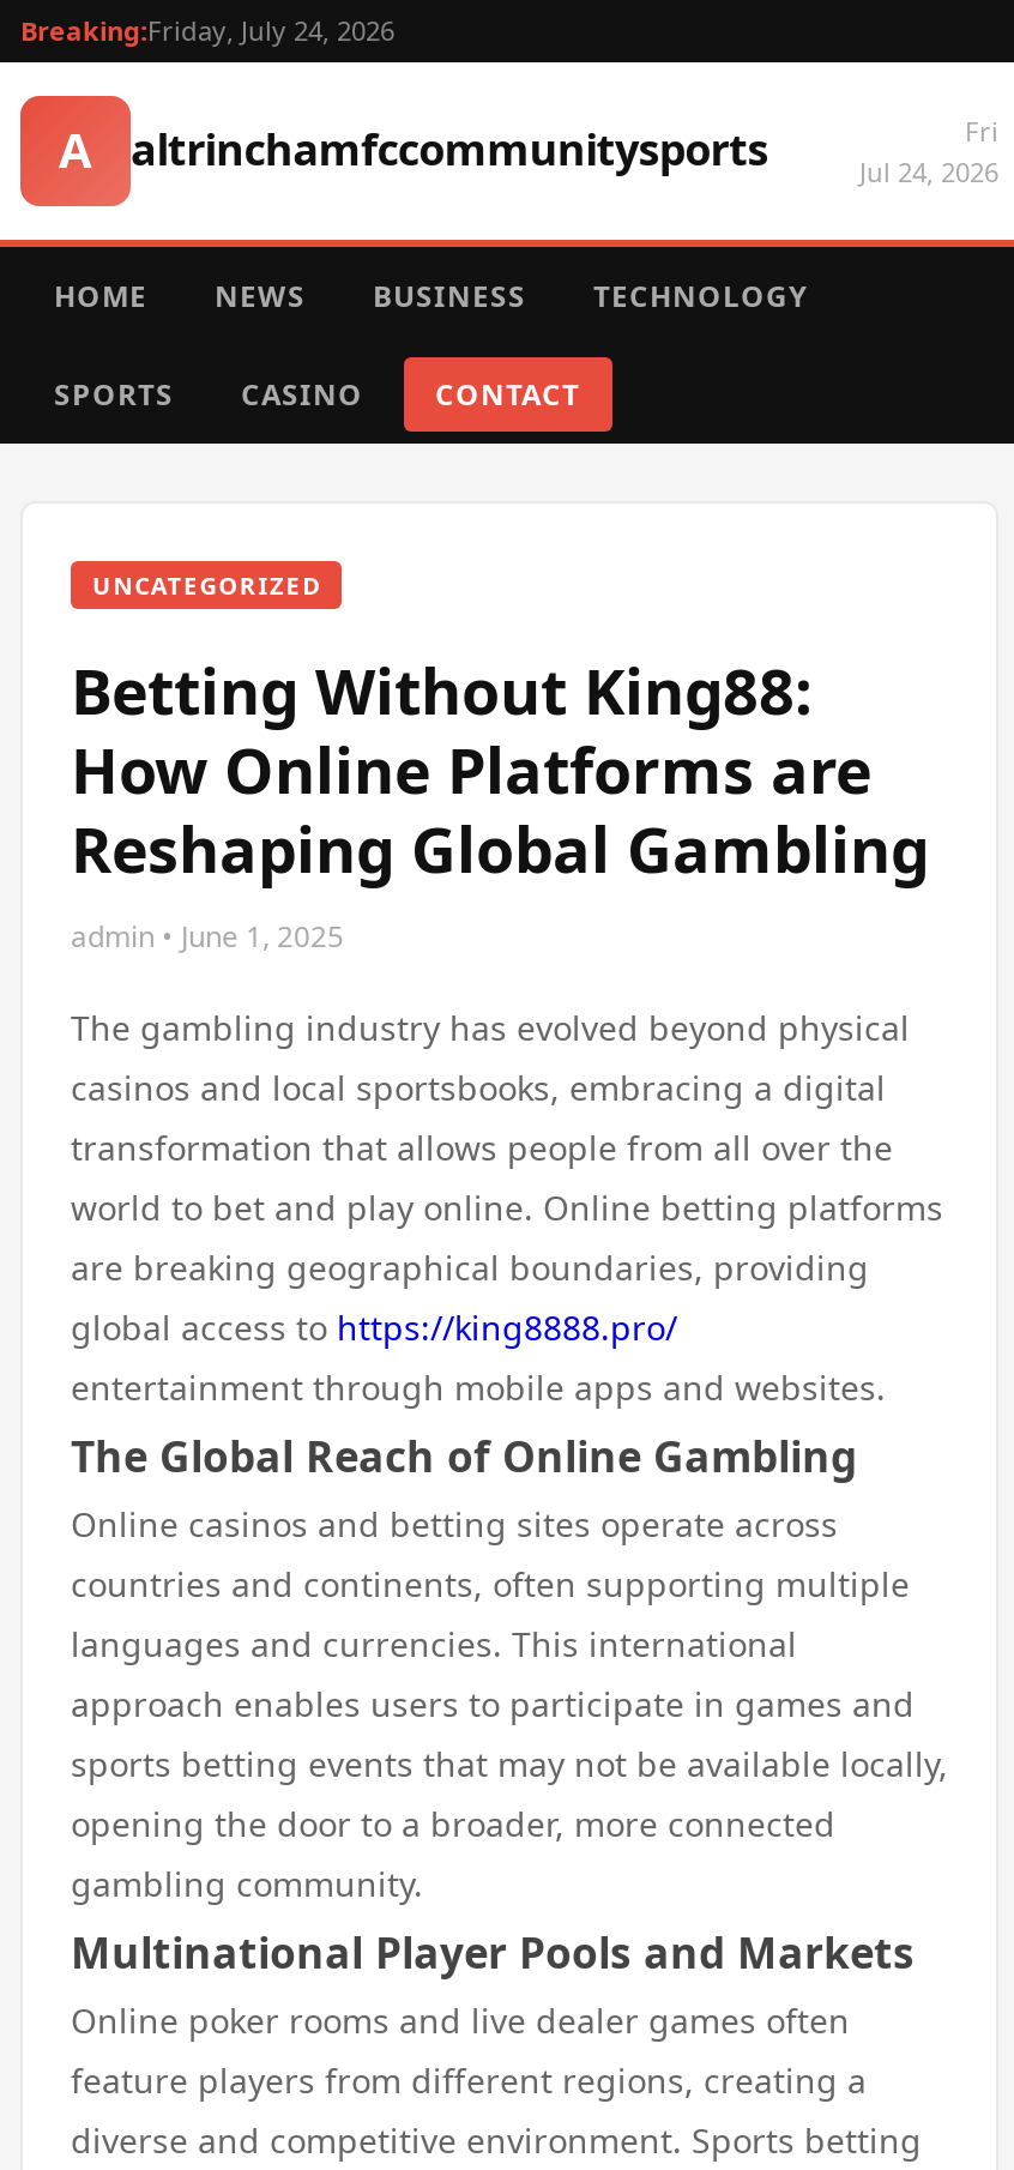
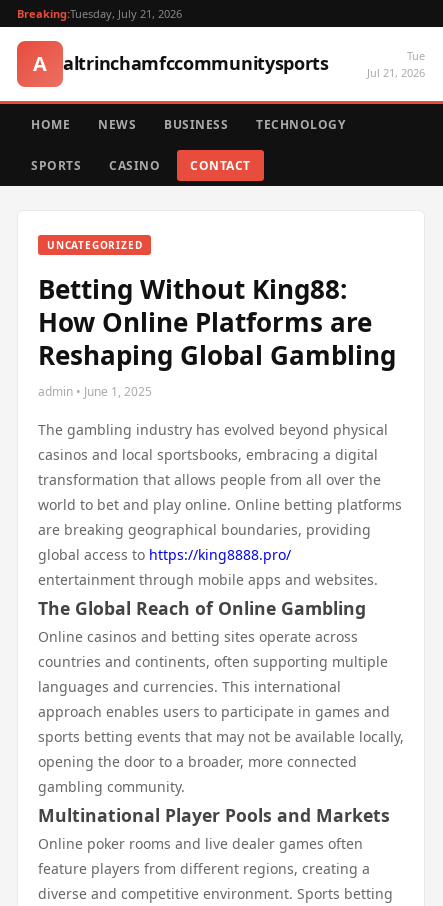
[20,12,394,48] Breaking:Friday, July 24, 2026 -> [17,6,182,21] Breaking:Tuesday, July 21, 2026
[859,113,998,189] Fri | Jul 24, 2026 -> [367,48,425,80] Tue | Jul 21, 2026

